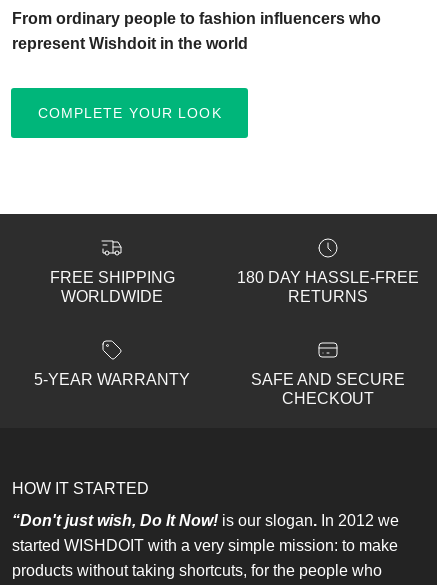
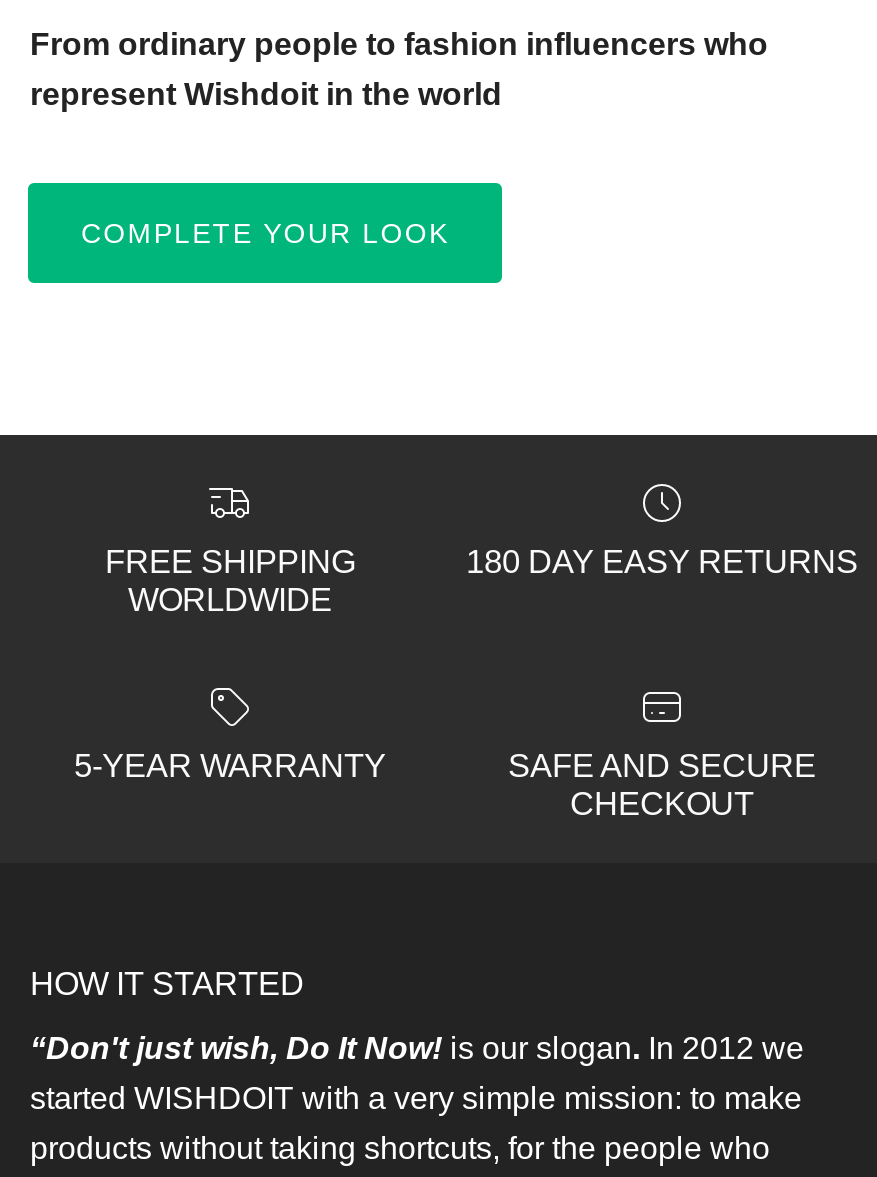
[237,268,419,305] 180 DAY HASSLE-FREE | RETURNS -> [466,543,858,579] 180 DAY EASY RETURNS

